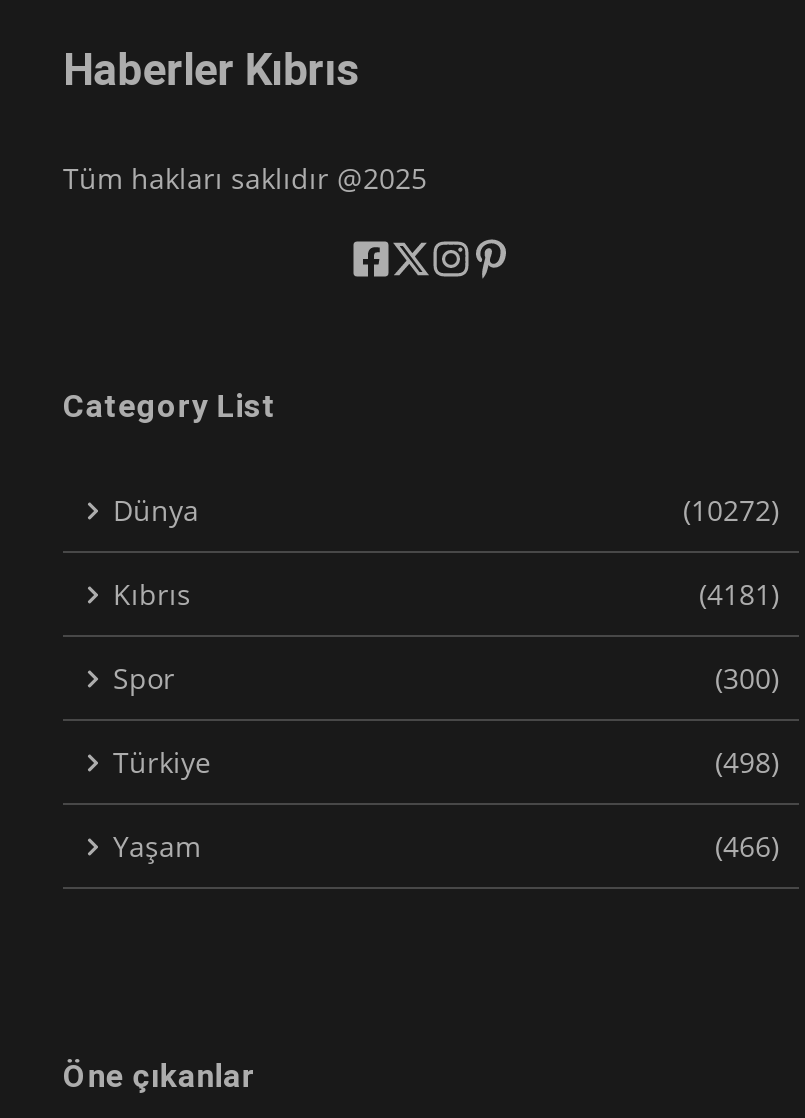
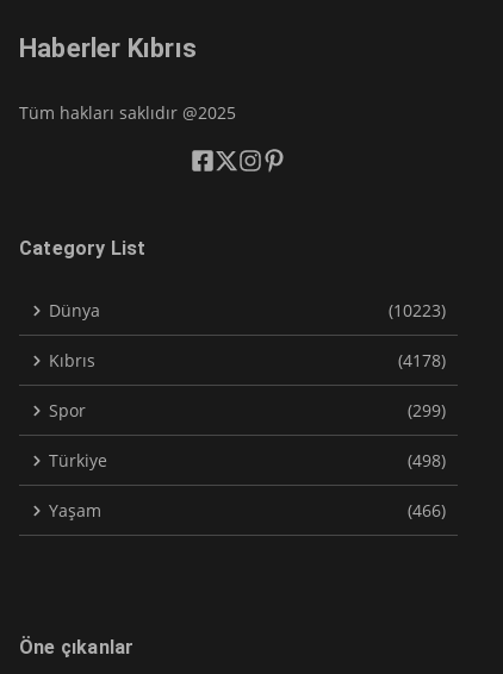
[683,491,779,529] (10272) -> [389,299,446,322] (10223)
[699,575,779,613] (4181) -> [398,349,446,372] (4178)
[715,659,779,697] (300) -> [408,399,446,422] (299)

